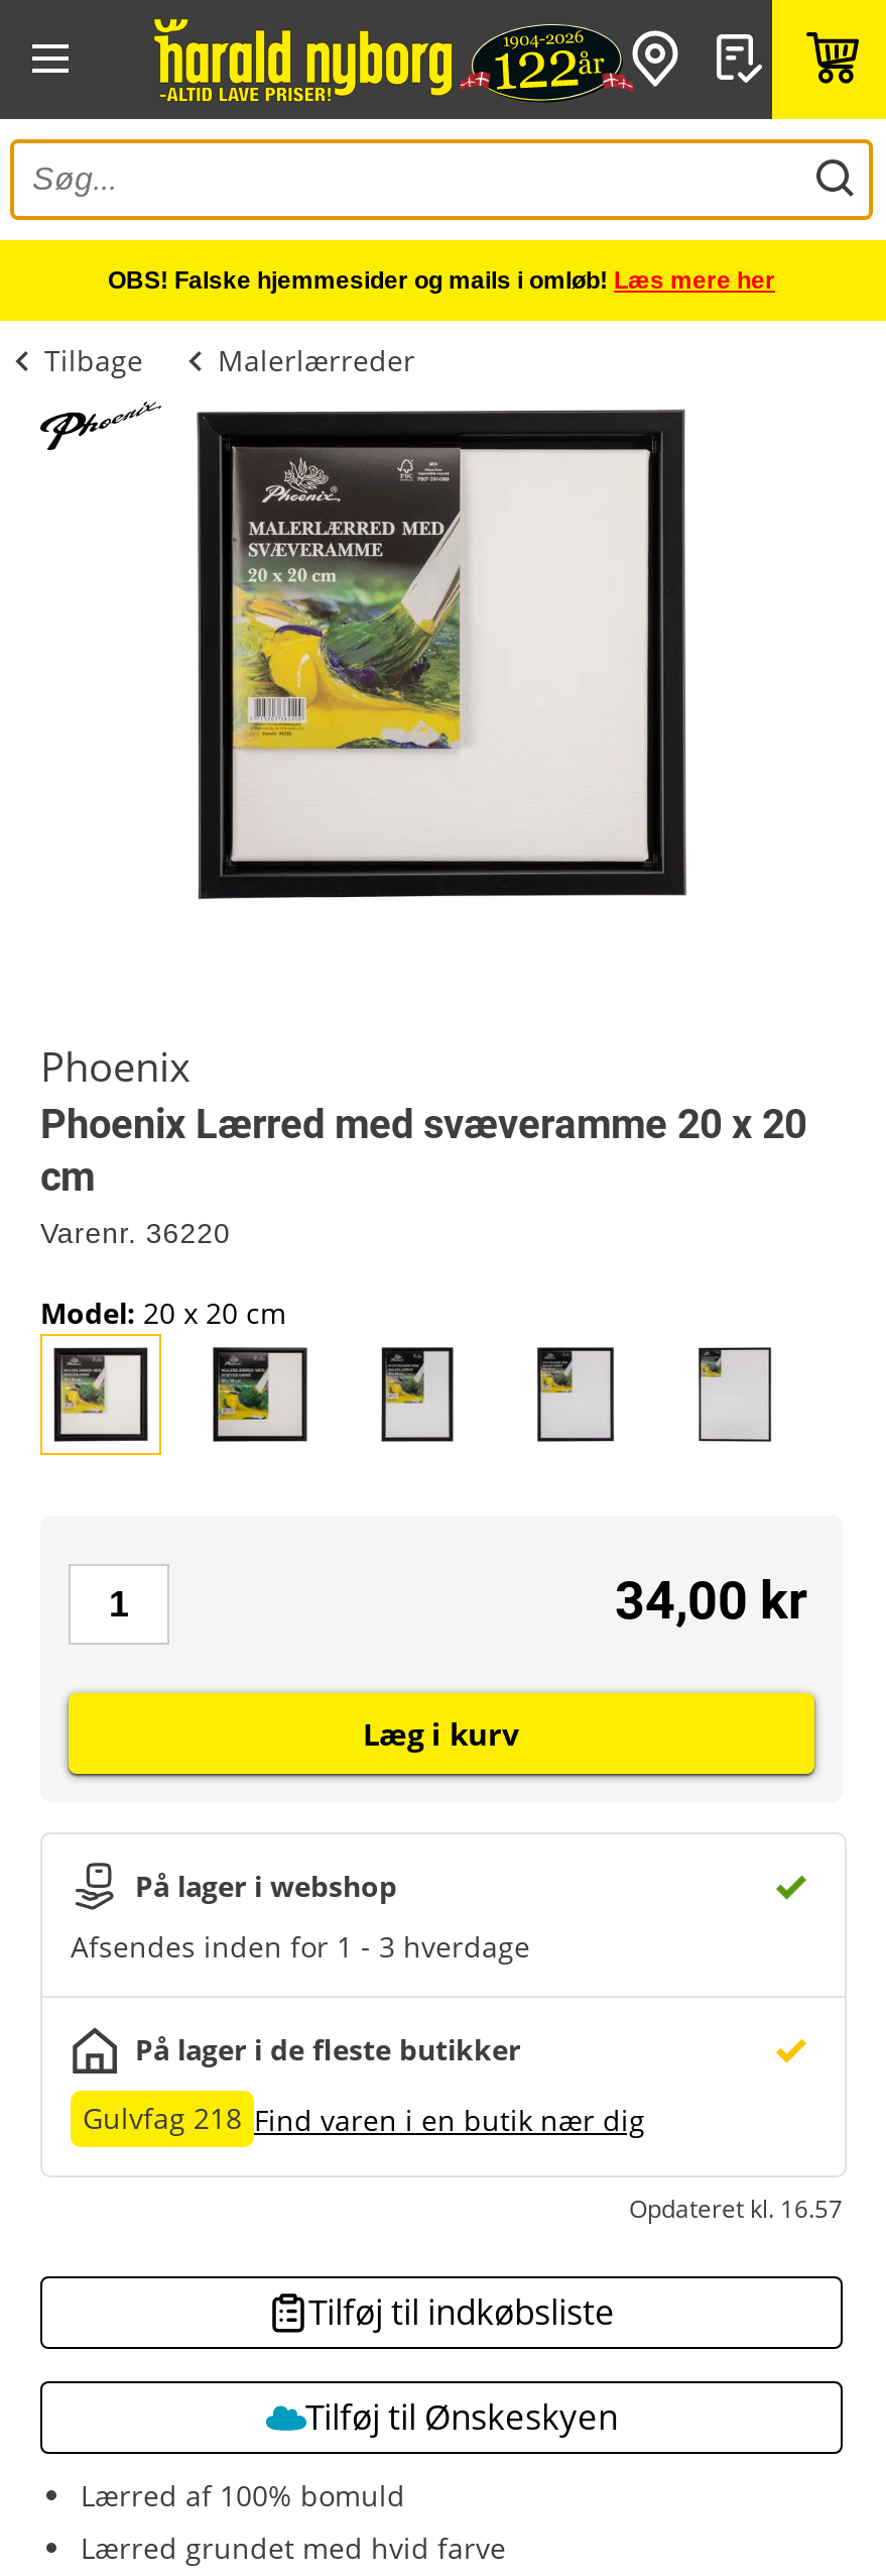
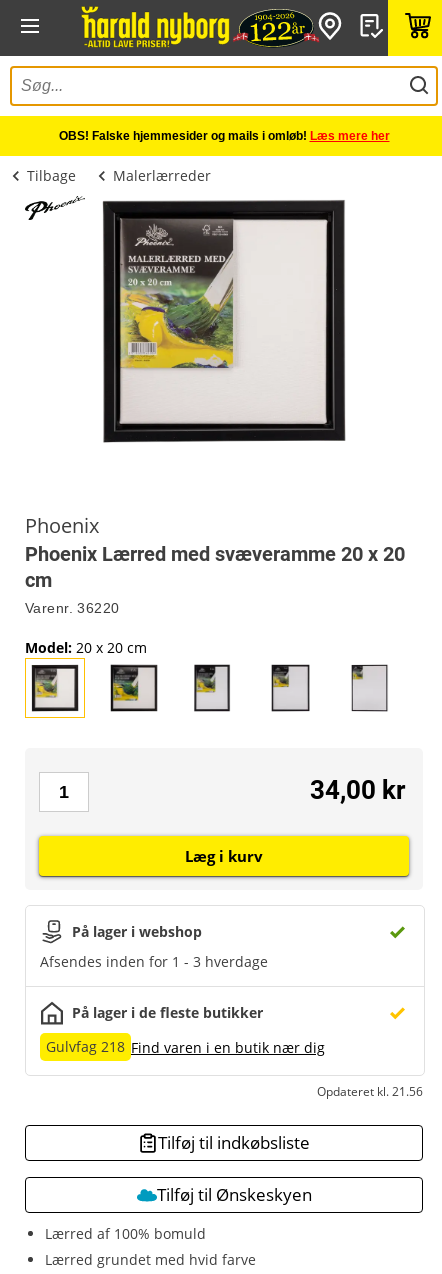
[629,2192,843,2226] Opdateret kl. 16.57 -> [317,1083,423,1100] Opdateret kl. 21.56

